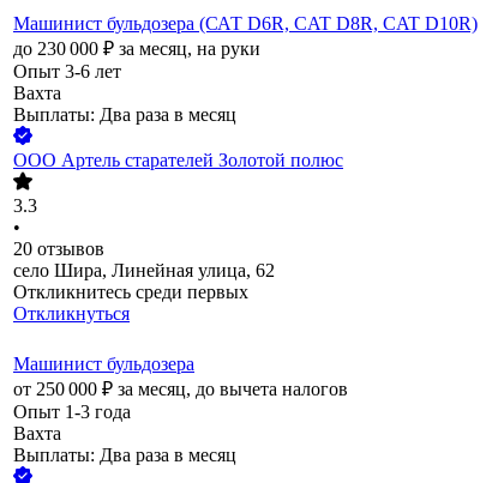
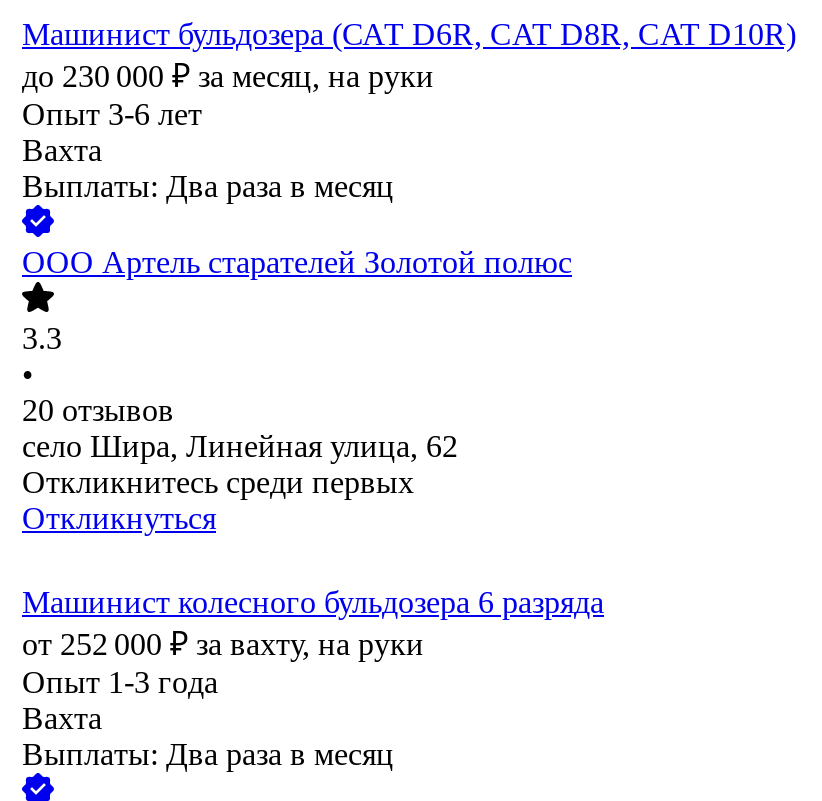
[13,354,348,399] Машинист бульдозера | от 250 000 ₽ за месяц, до вычета налогов -> [22,586,604,662] Машинист колесного бульдозера 6 разряда | от 252 000 ₽ за вахту, на руки

